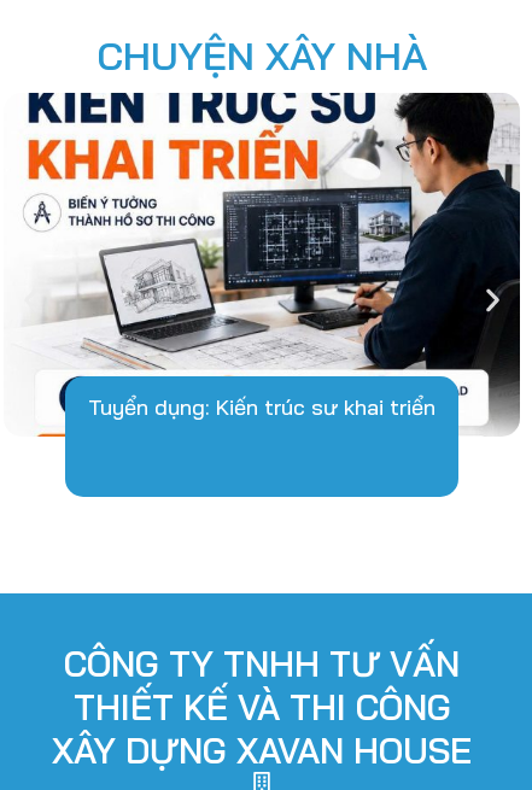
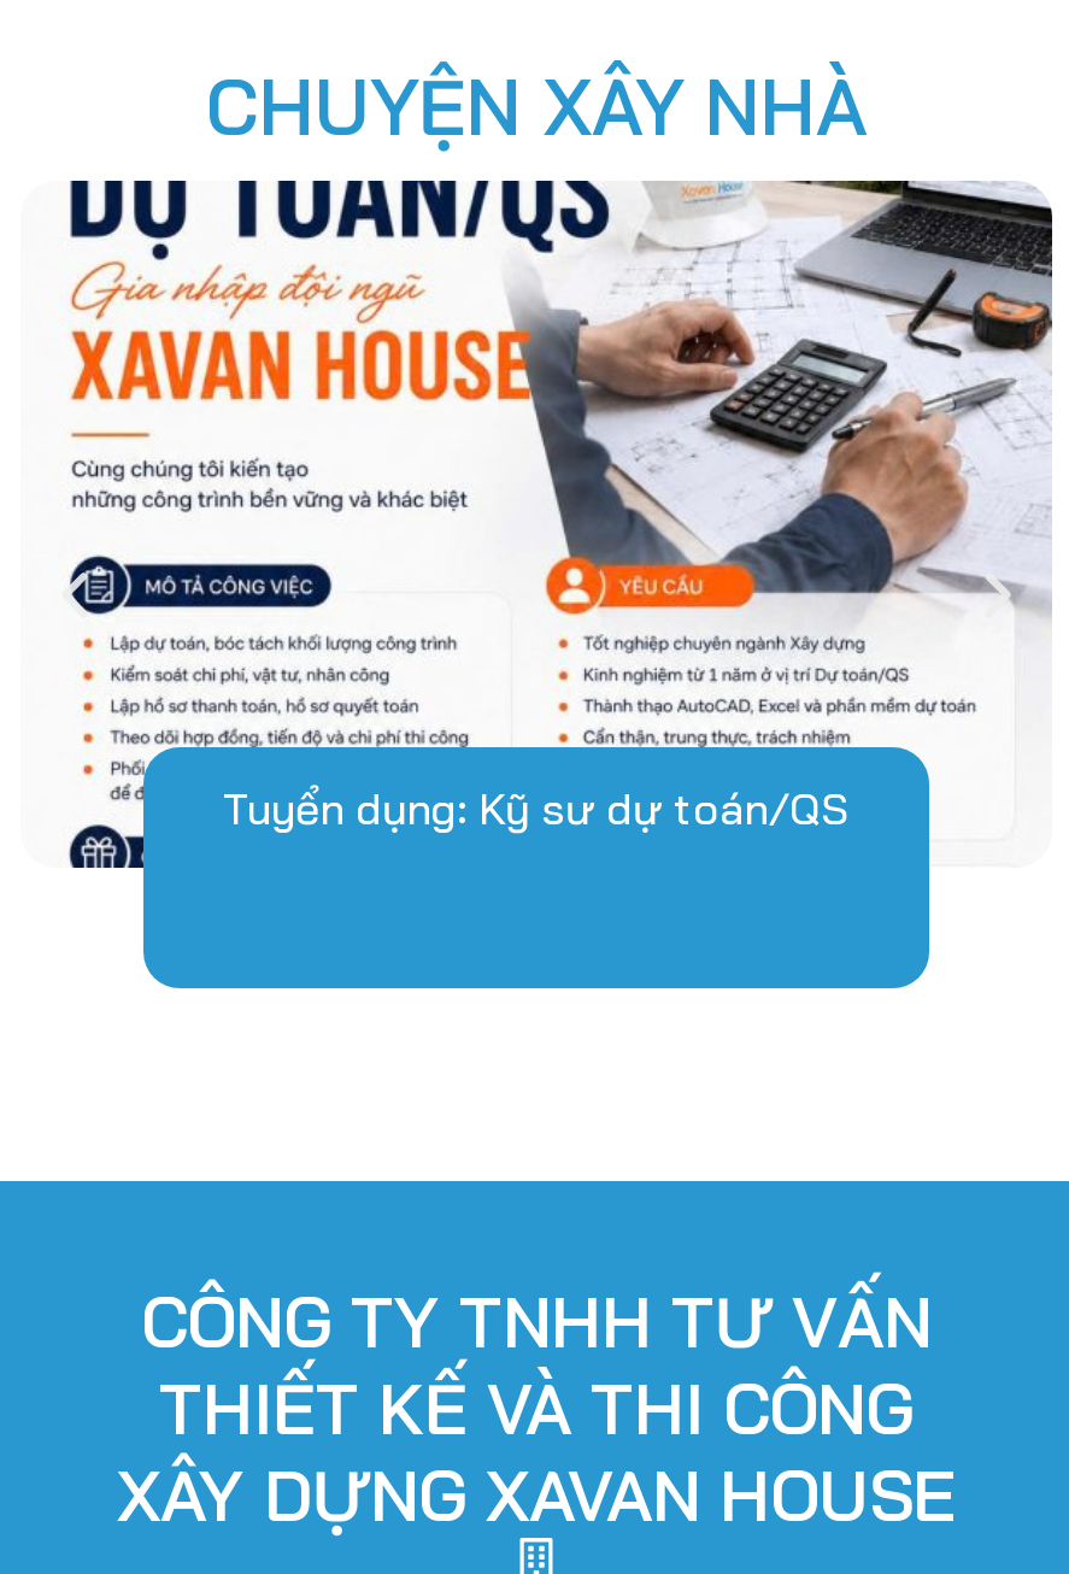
[28,92,521,438] [image] | Tuyển dụng: Kiến trúc sư khai triển -> [66,178,1055,870] [image] | Tuyển dụng: Kỹ sư dự toán/QS

